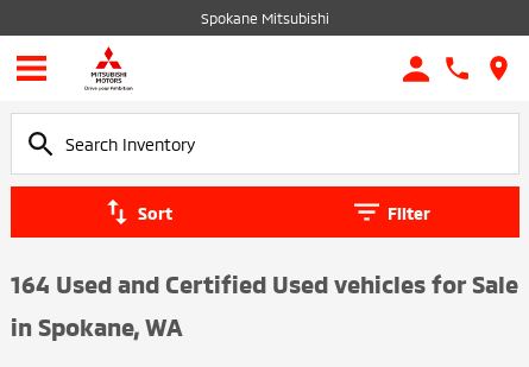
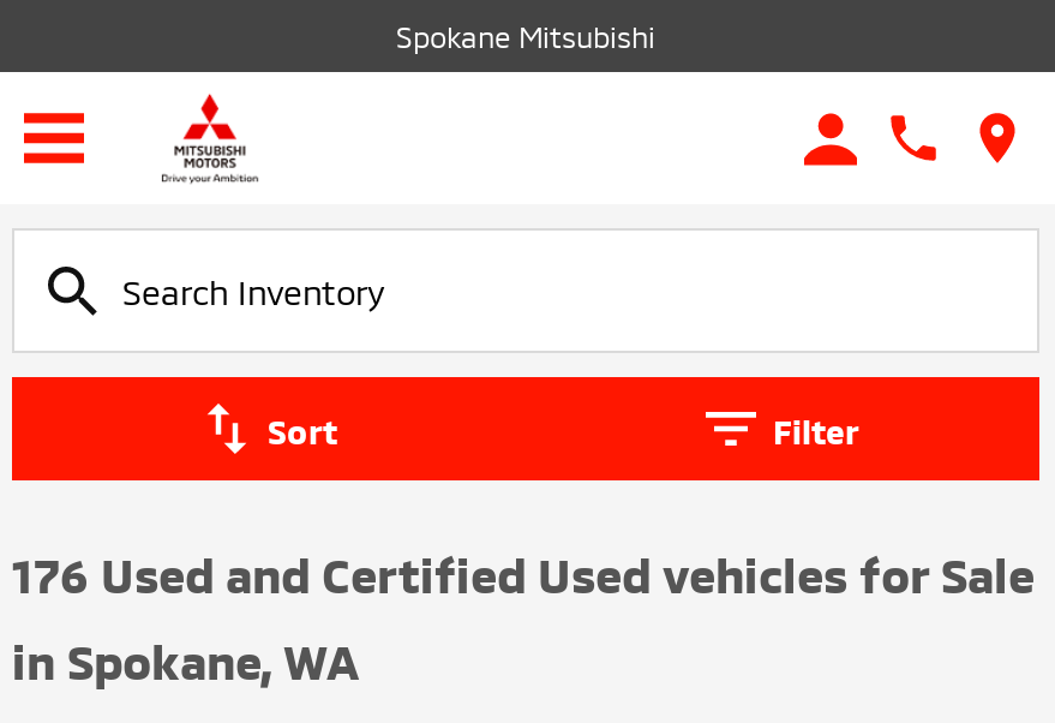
[11,266,518,299] 164 Used and Certified Used vehicles for Sale -> [12,538,1035,605] 176 Used and Certified Used vehicles for Sale

